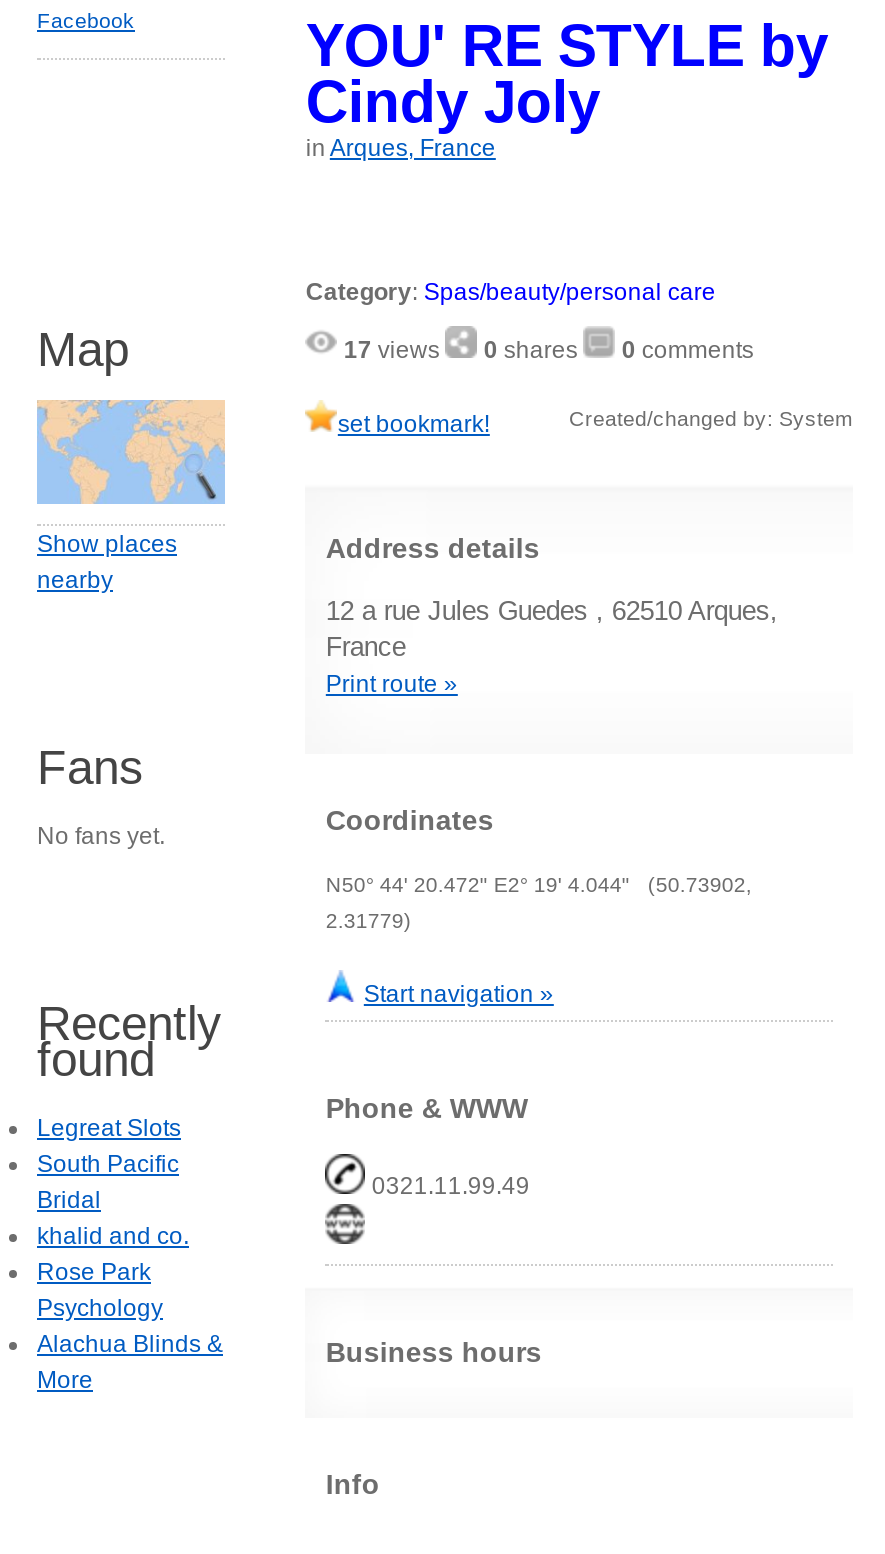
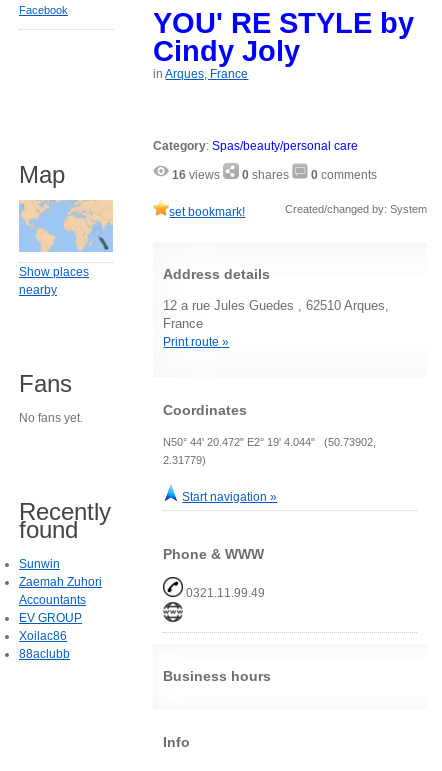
[344,336,754,364] 17 views 0 shares 0 comments -> [172,168,377,182] 16 views 0 shares 0 comments
[37,1114,223,1394] Legreat Slots | South Pacific | Bridal | khalid and co. | Rose Park | Psychology | Alachua Blinds & | More -> [19,557,102,661] Sunwin | Zaemah Zuhori | Accountants | EV GROUP | Xoilac86 | 88aclubb

